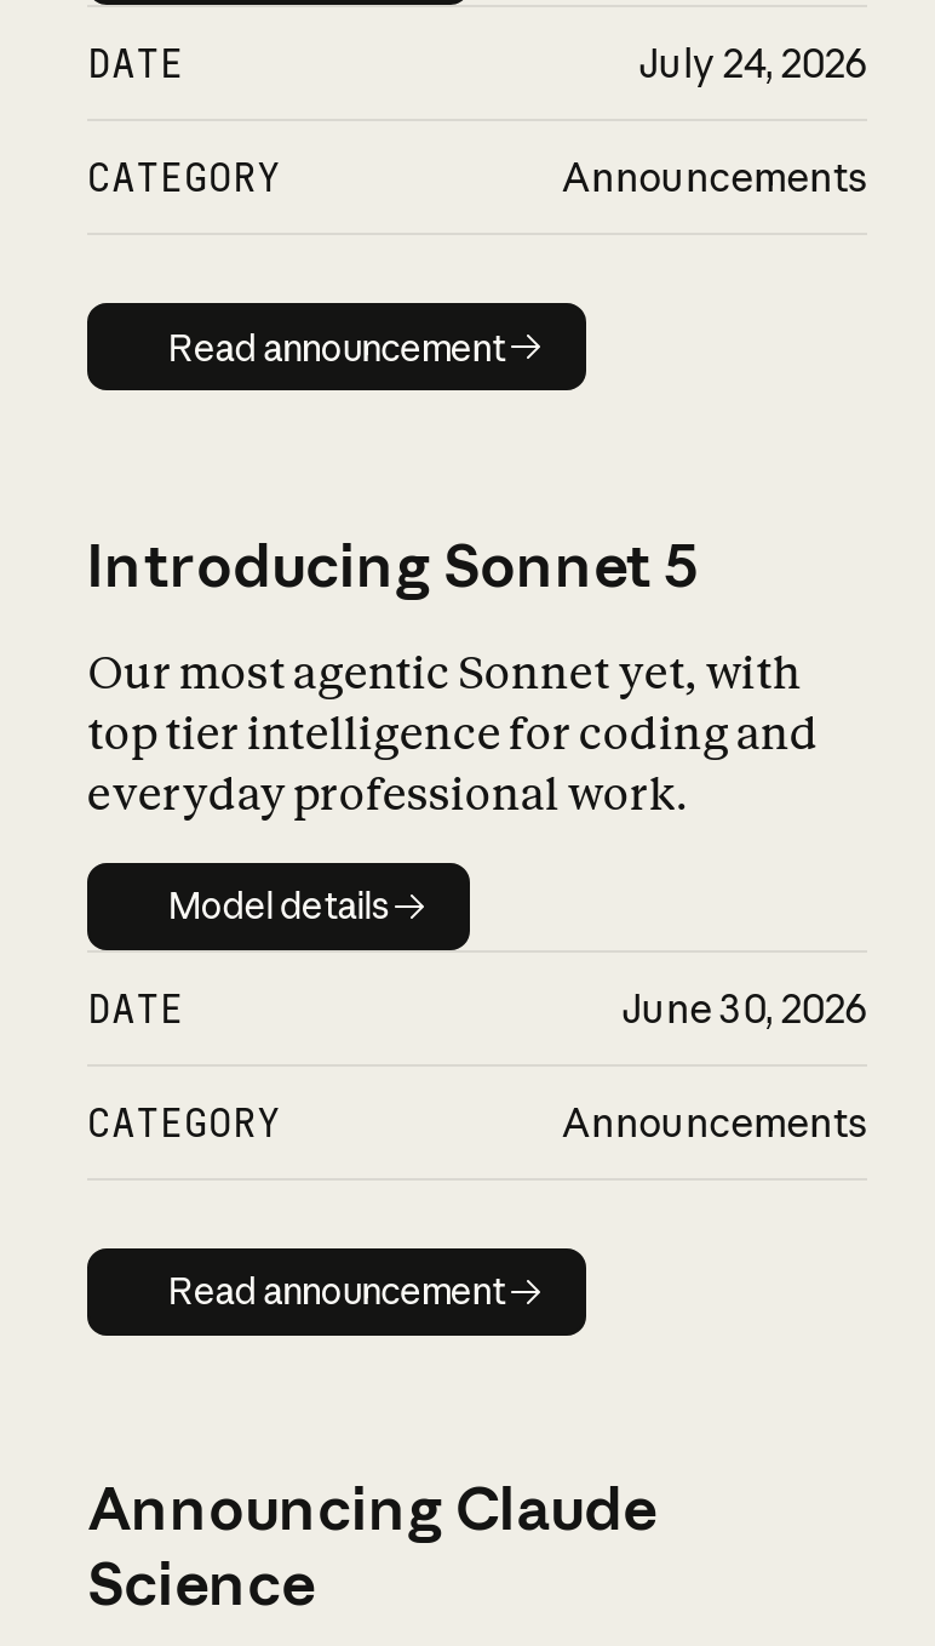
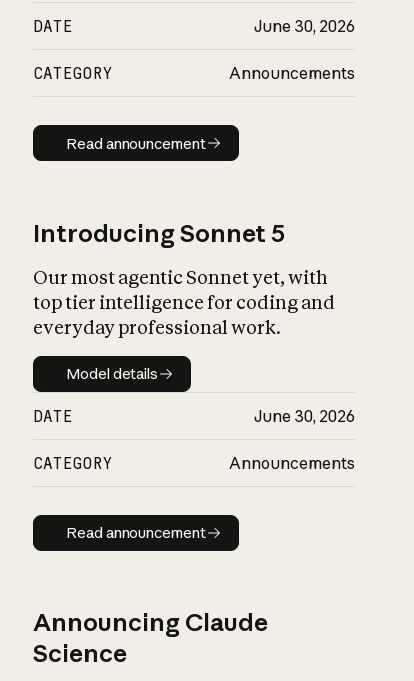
[639,39,867,87] July 24, 2026 -> [254,16,355,36] June 30, 2026

